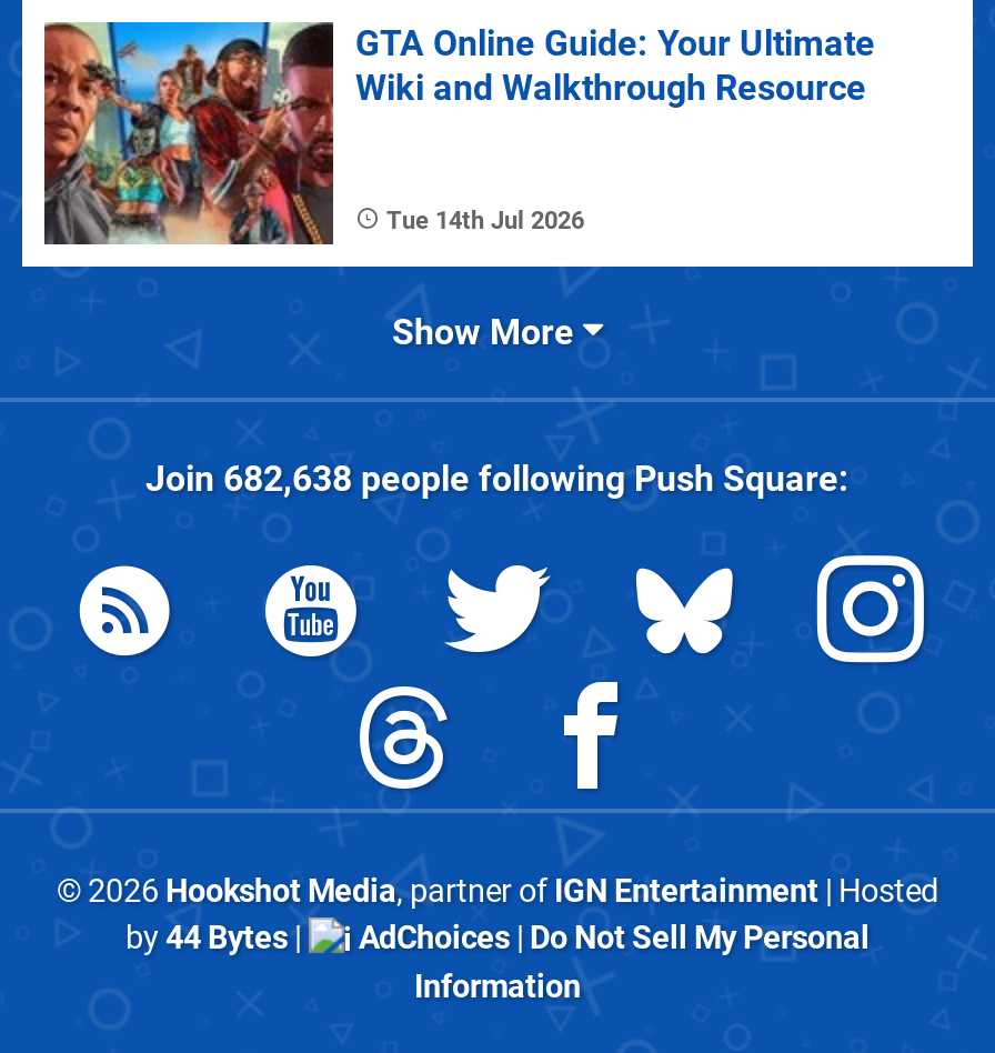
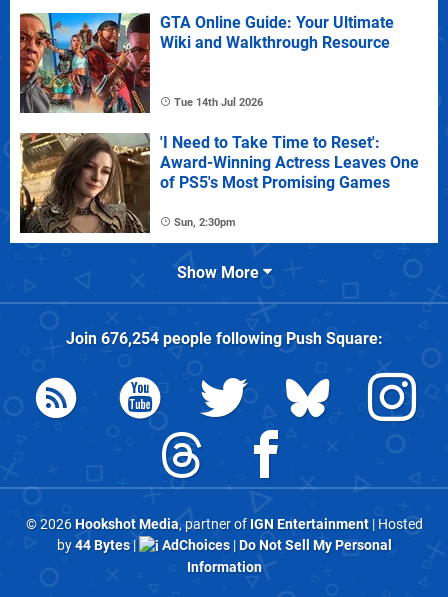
none -> [19,132,419,233] [image] | 'I Need to Take Time to Reset': | Award-Winning Actress Leaves One | of PS5's Most Promising Games | Sun, 2:30pm
[145,457,850,500] Join 682,638 people following Push Square: -> [65,329,382,348] Join 676,254 people following Push Square:

